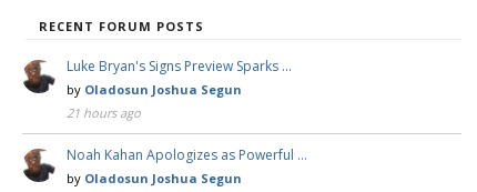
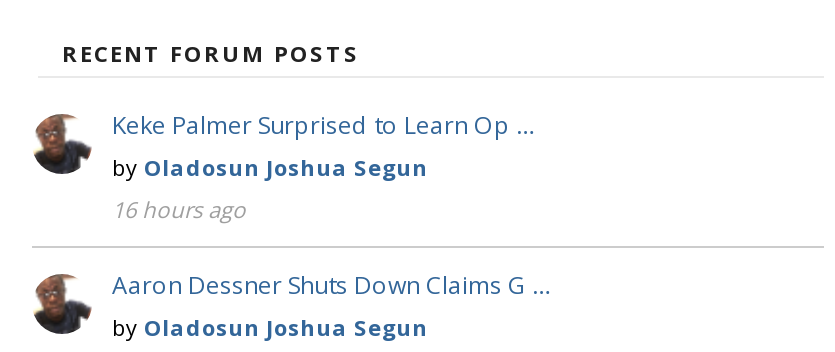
[67,57,292,76] Luke Bryan's Signs Preview Sparks … -> [112,109,534,143] Keke Palmer Surprised to Learn Op …
[67,105,141,121] 21 hours ago -> [112,195,246,225] 16 hours ago
[67,146,307,165] Noah Kahan Apologizes as Powerful … -> [112,269,550,303] Aaron Dessner Shuts Down Claims G …

